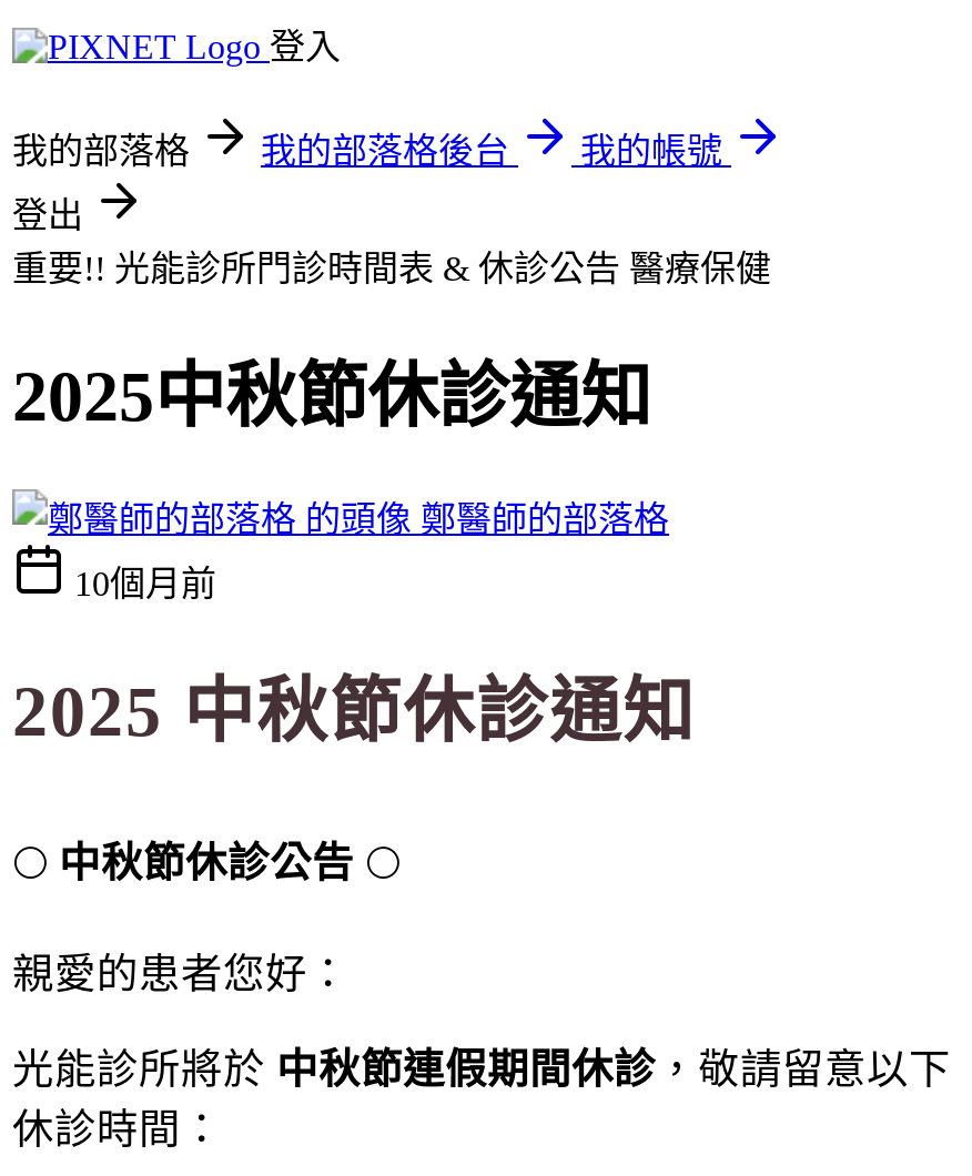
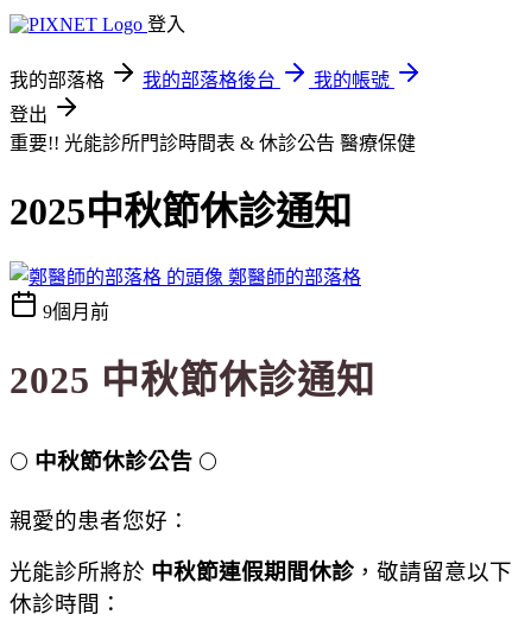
[74,564,216,602] 10個月前 -> [43,302,109,322] 9個月前

